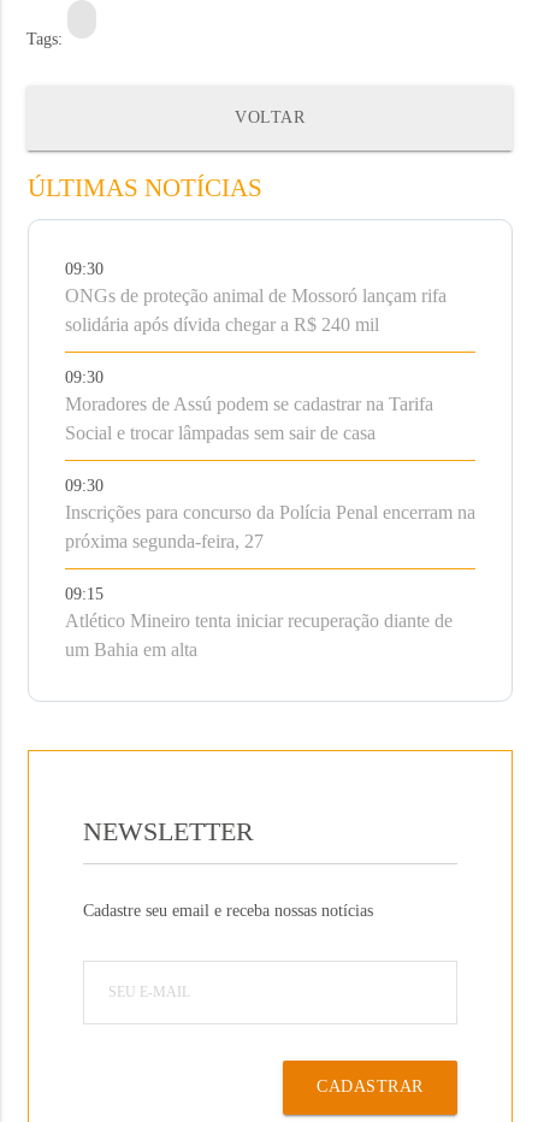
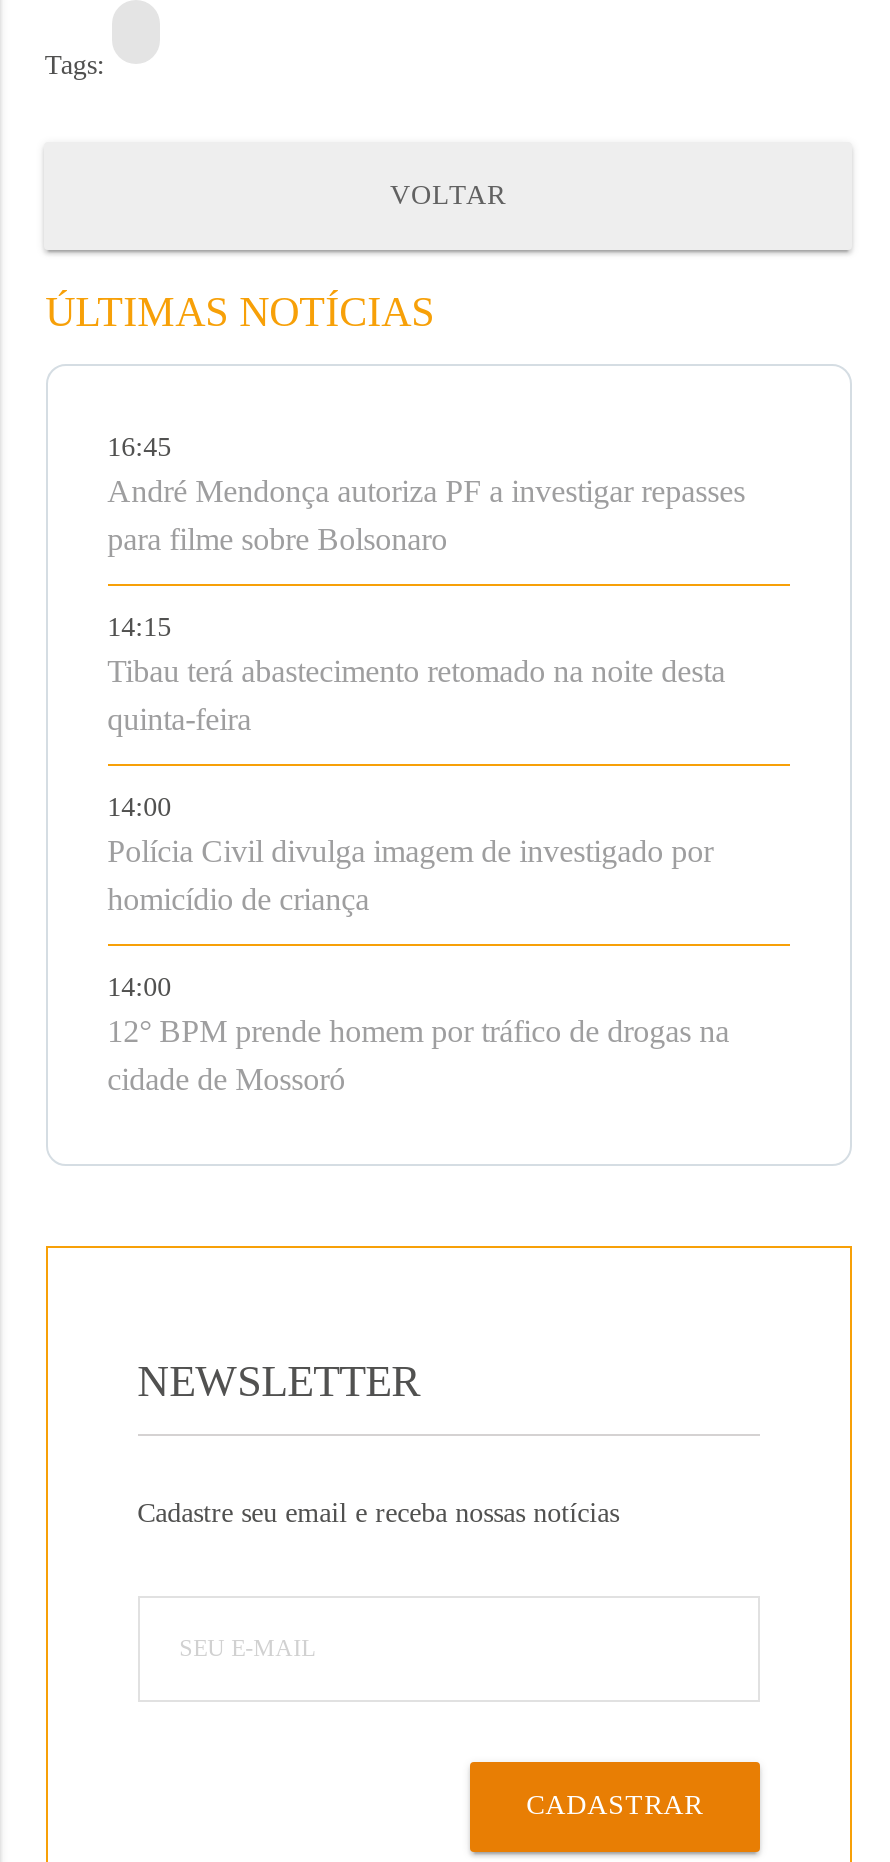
[65,260,446,334] 09:30 | ONGs de proteção animal de Mossoró lançam rifa | solidária após dívida chegar a R$ 240 mil -> [107,432,745,556] 16:45 | André Mendonça autoriza PF a investigar repasses | para filme sobre Bolsonaro
[65,368,433,443] 09:30 | Moradores de Assú podem se cadastrar na Tarifa | Social e trocar lâmpadas sem sair de casa -> [107,612,725,736] 14:15 | Tibau terá abastecimento retomado na noite desta | quinta-feira
[65,476,475,551] 09:30 | Inscrições para concurso da Polícia Penal encerram na | próxima segunda-feira, 27 -> [107,792,713,916] 14:00 | Polícia Civil divulga imagem de investigado por | homicídio de criança
[65,585,452,659] 09:15 | Atlético Mineiro tenta iniciar recuperação diante de | um Bahia em alta -> [107,972,729,1096] 14:00 | 12° BPM prende homem por tráfico de drogas na | cidade de Mossoró

